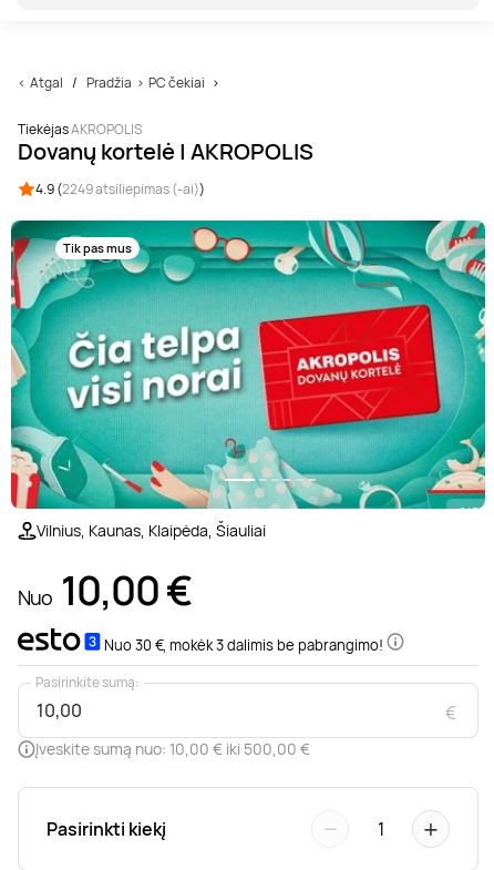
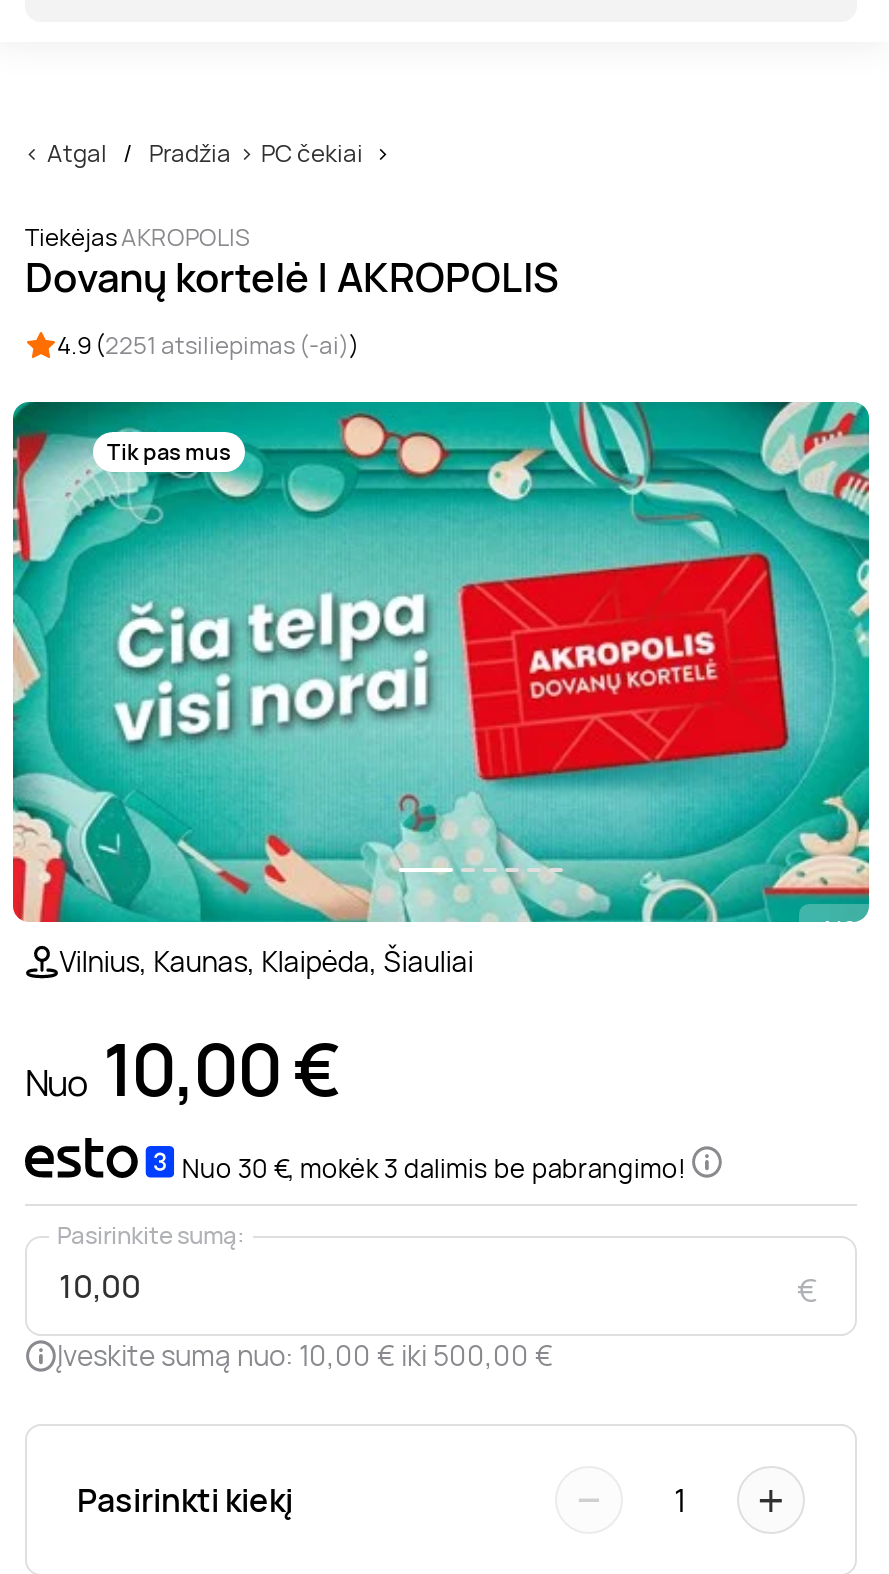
[35,180,205,199] 4.9 (2249 atsiliepimas (-ai)) -> [57,329,359,363] 4.9 (2251 atsiliepimas (-ai))

